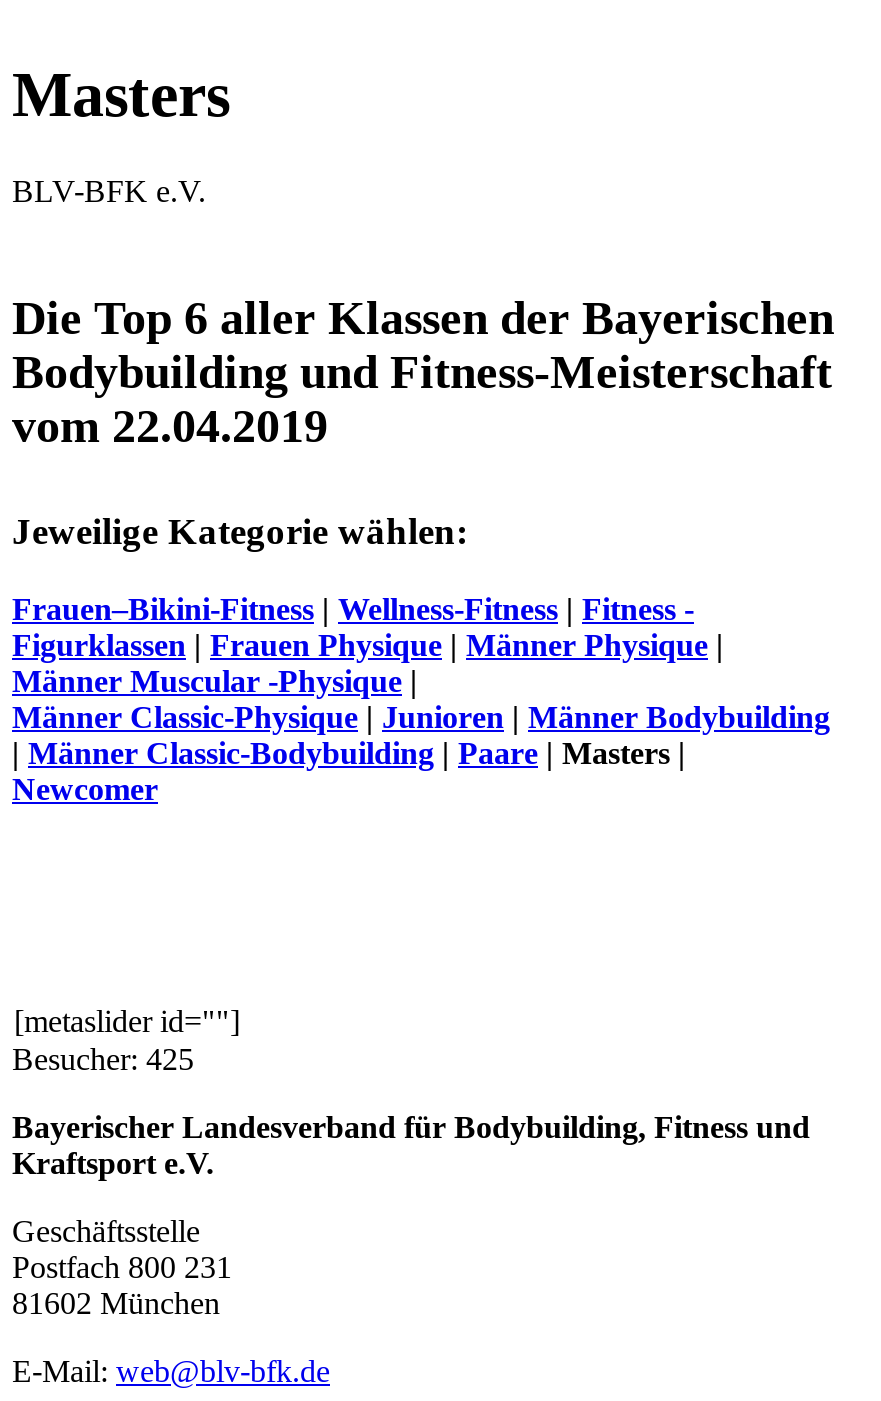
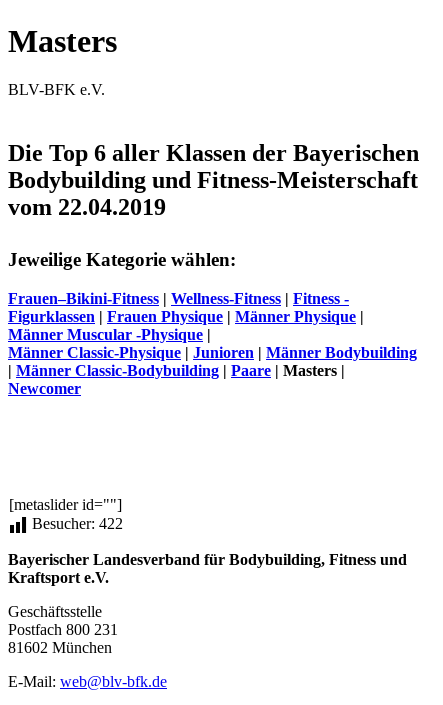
[12,1042,194,1076] Besucher: 425 -> [32,515,123,532] Besucher: 422

